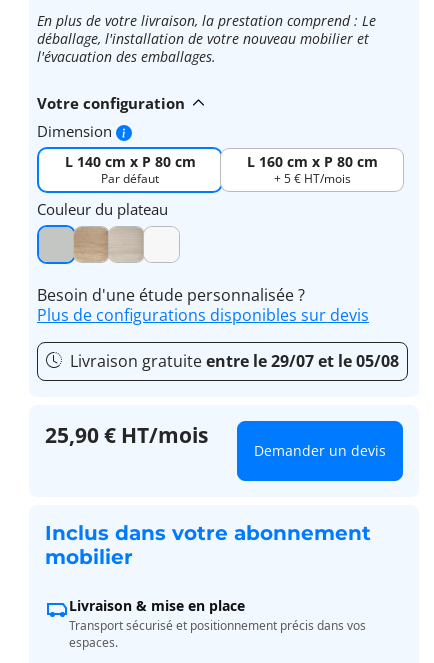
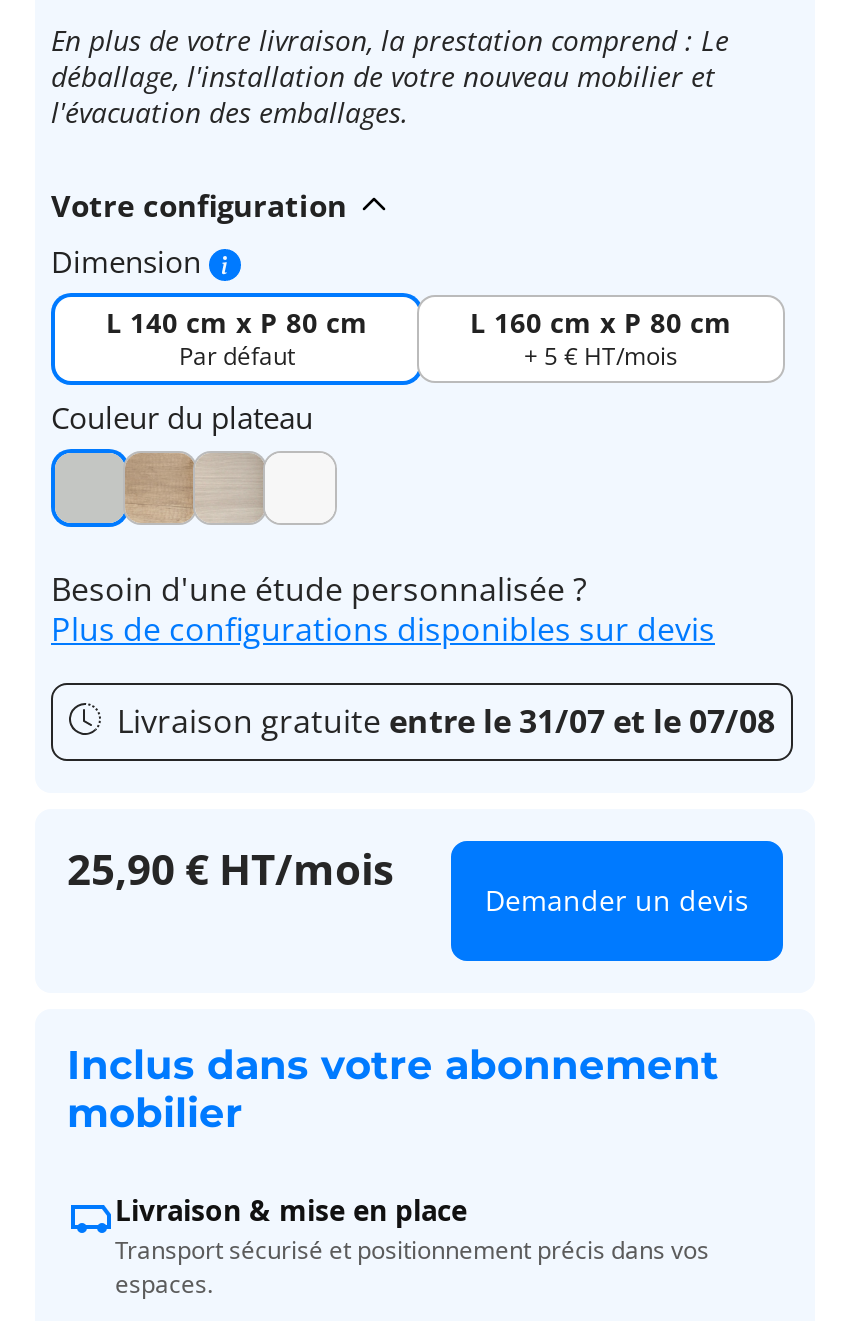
[70,350,399,372] Livraison gratuite entre le 29/07 et le 05/08 -> [117,699,775,743] Livraison gratuite entre le 31/07 et le 07/08

